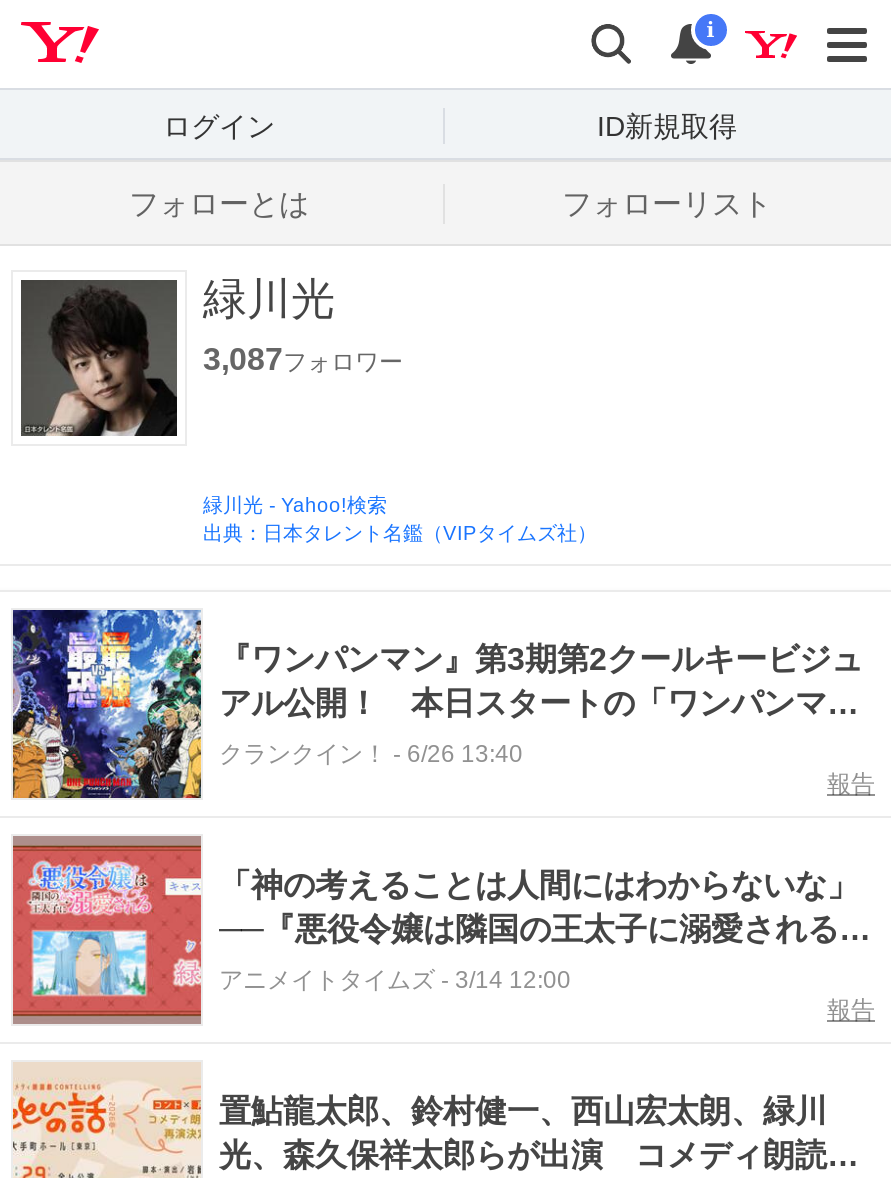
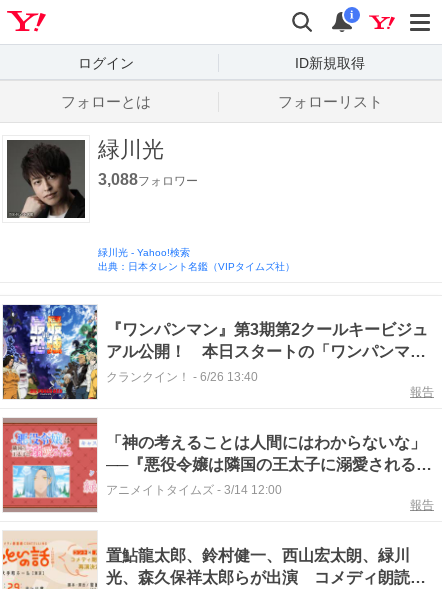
[203,342,403,376] 3,087フォロワー -> [98,171,198,188] 3,088フォロワー

